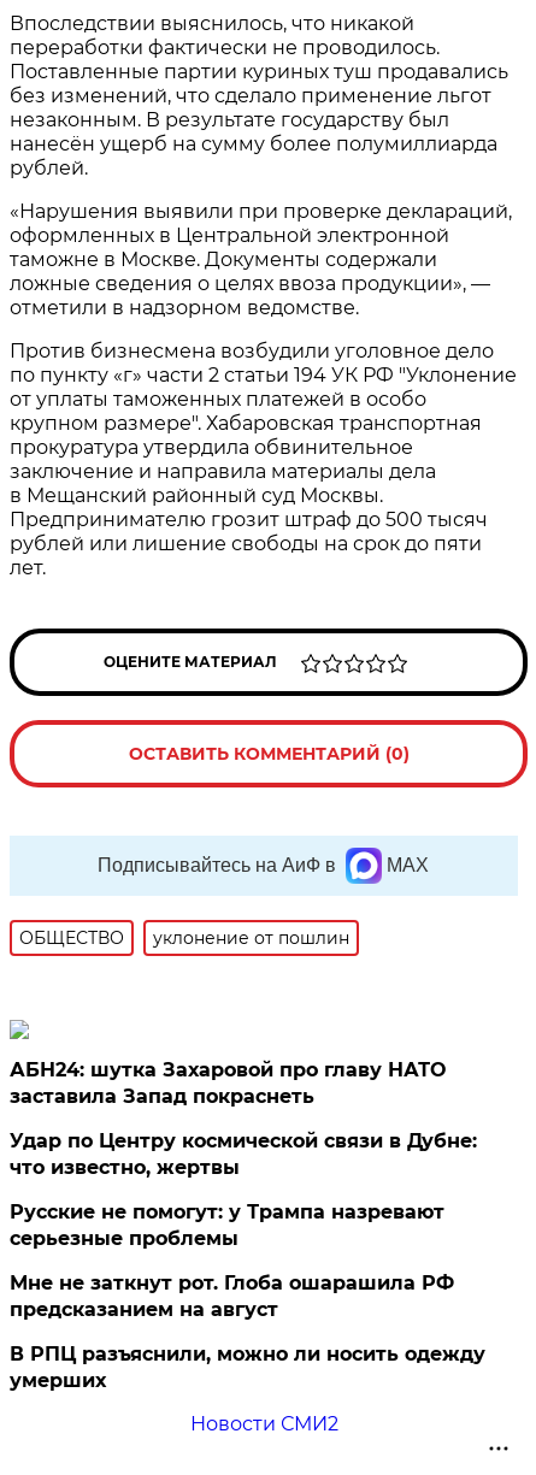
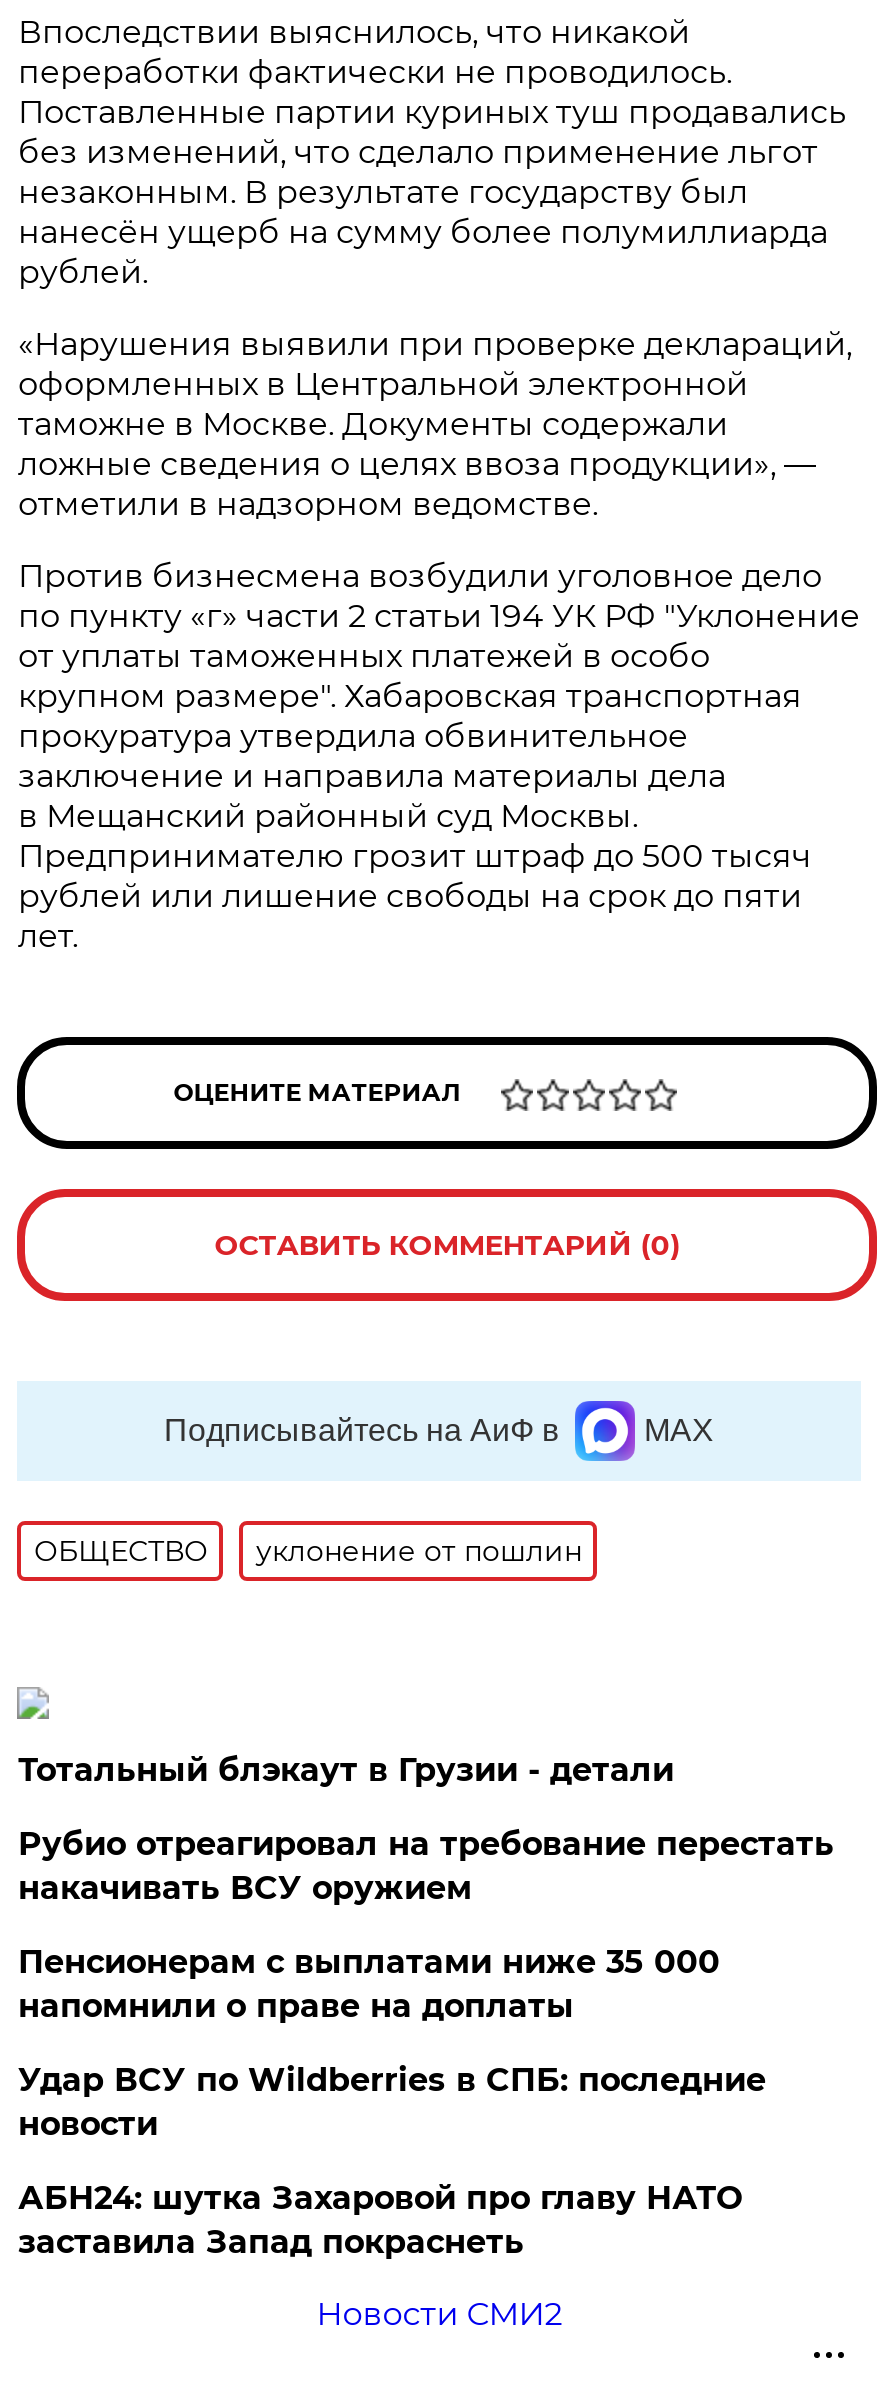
none -> [18,1750,834,2142] Тотальный блэкаут в Грузии - детали | Рубио отреагировал на требование перестать | накачивать ВСУ оружием | Пенсионерам с выплатами ниже 35 000 | напомнили о праве на доплаты | Удар ВСУ по Wildberries в СПБ: последние | новости
moved [10,1058,446,1107] -> [18,2178,742,2260]: АБН24: шутка Захаровой про главу НАТО | заставила Запад покраснеть
[10,1129,486,1392] Удар по Центру космической связи в Дубне: | что известно, жертвы | Русские не помогут: у Трампа назревают | серьезные проблемы | Мне не заткнут рот. Глоба ошарашила РФ | предсказанием на август | В РПЦ разъяснили, можно ли носить одежду | умерших -> none

